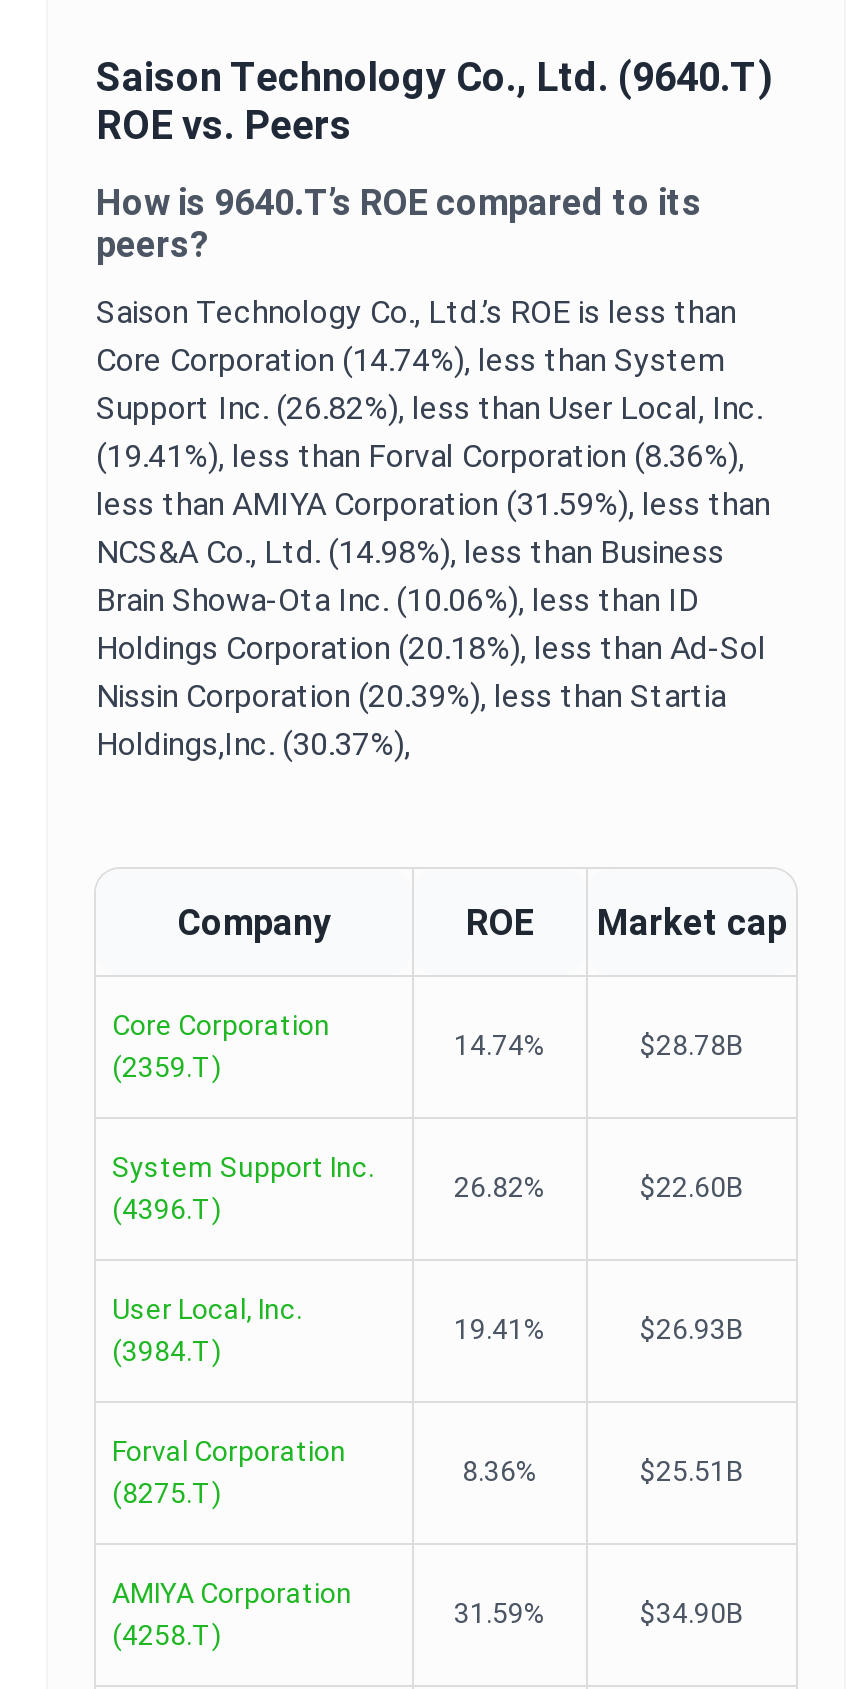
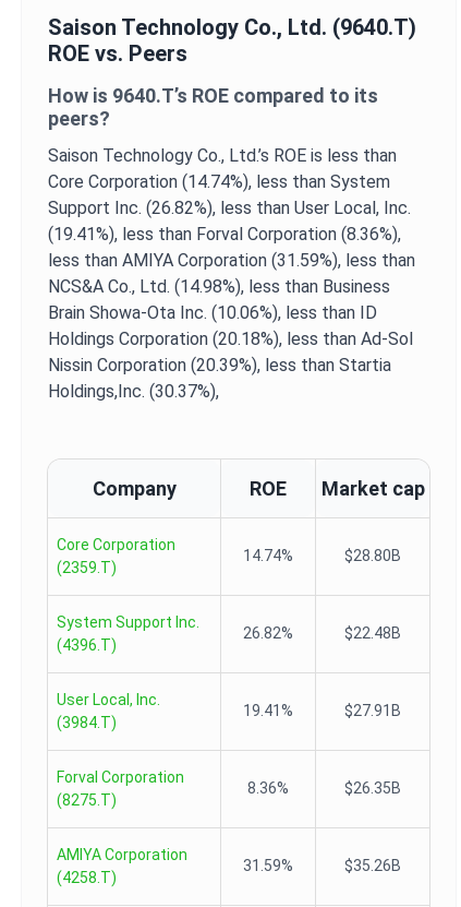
[640,1029,744,1061] $28.78B -> [344,547,401,564] $28.80B
[640,1171,744,1203] $22.60B -> [344,624,401,642] $22.48B
[640,1313,744,1345] $26.93B -> [344,702,401,719] $27.91B
[640,1455,744,1487] $25.51B -> [344,779,401,797] $26.35B
[640,1597,744,1629] $34.90B -> [344,857,401,874] $35.26B

